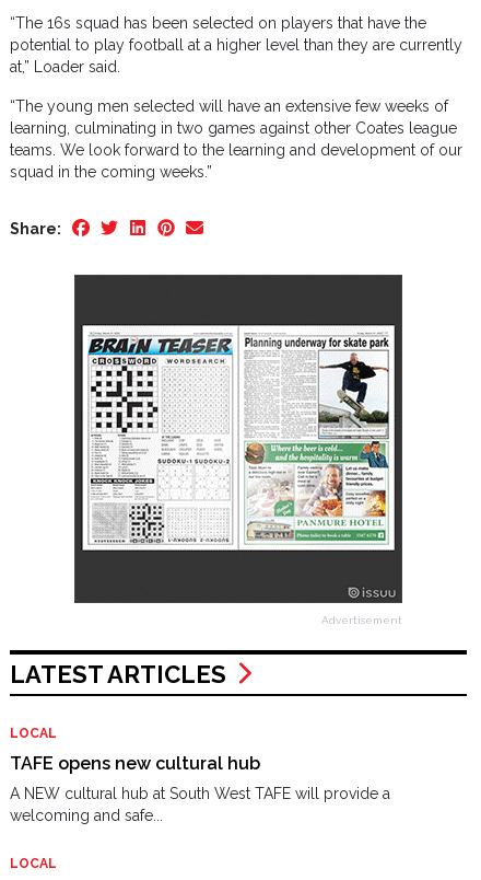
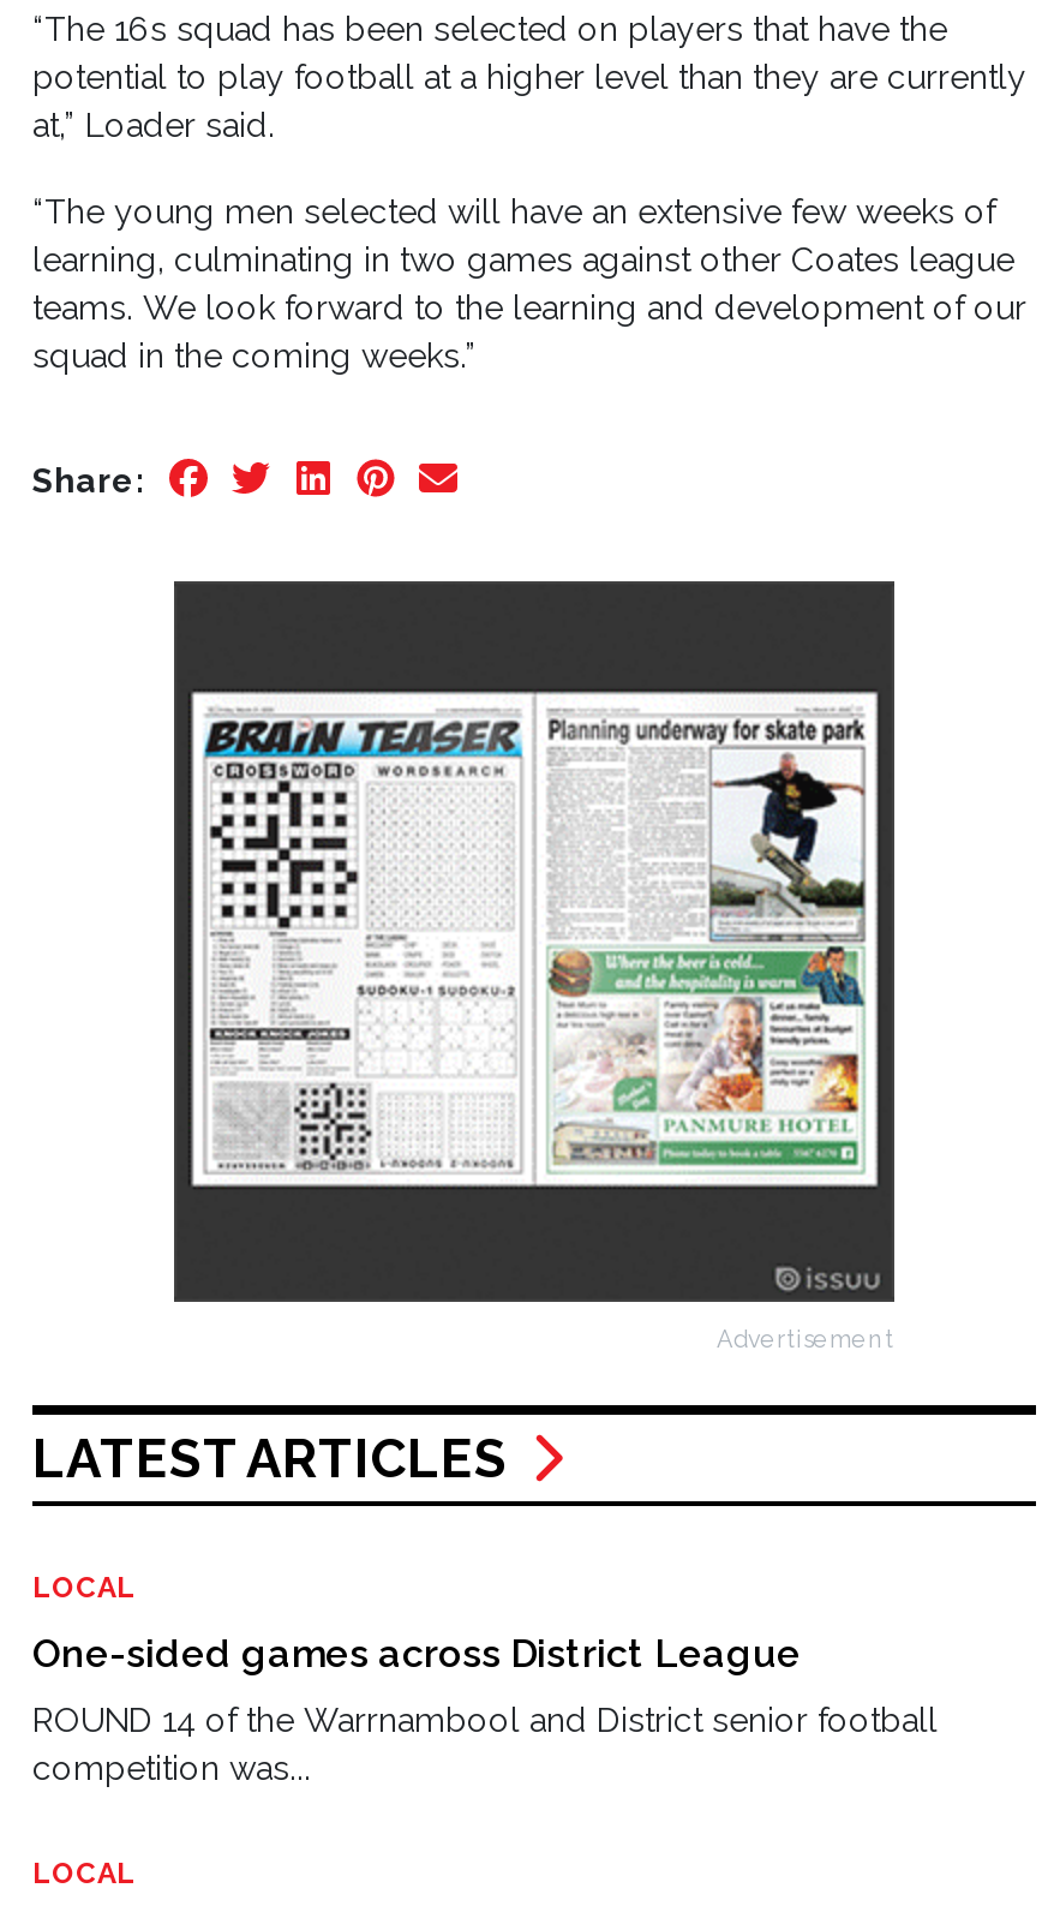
[10,753,260,773] TAFE opens new cultural hub -> [32,1632,801,1678] One-sided games across District League
[10,784,390,824] A NEW cultural hub at South West TAFE will provide a | welcoming and safe... -> [32,1702,938,1789] ROUND 14 of the Warrnambool and District senior football | competition was...

